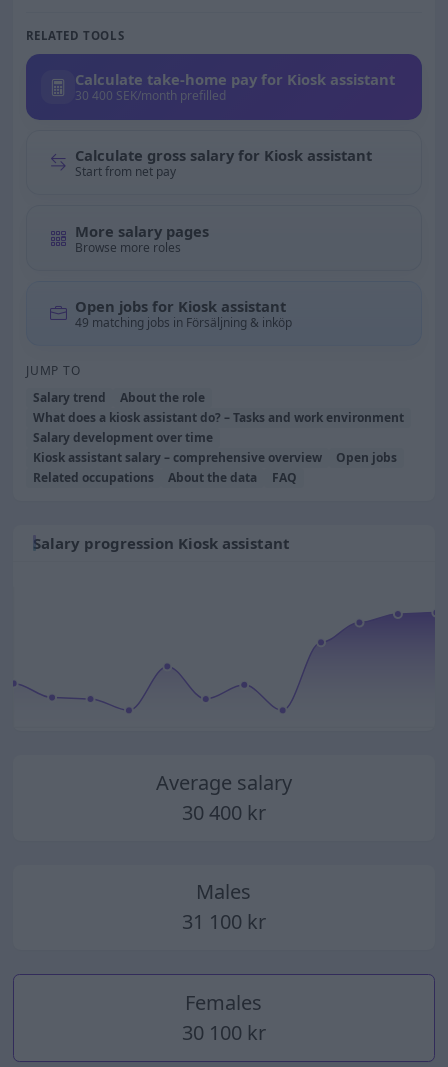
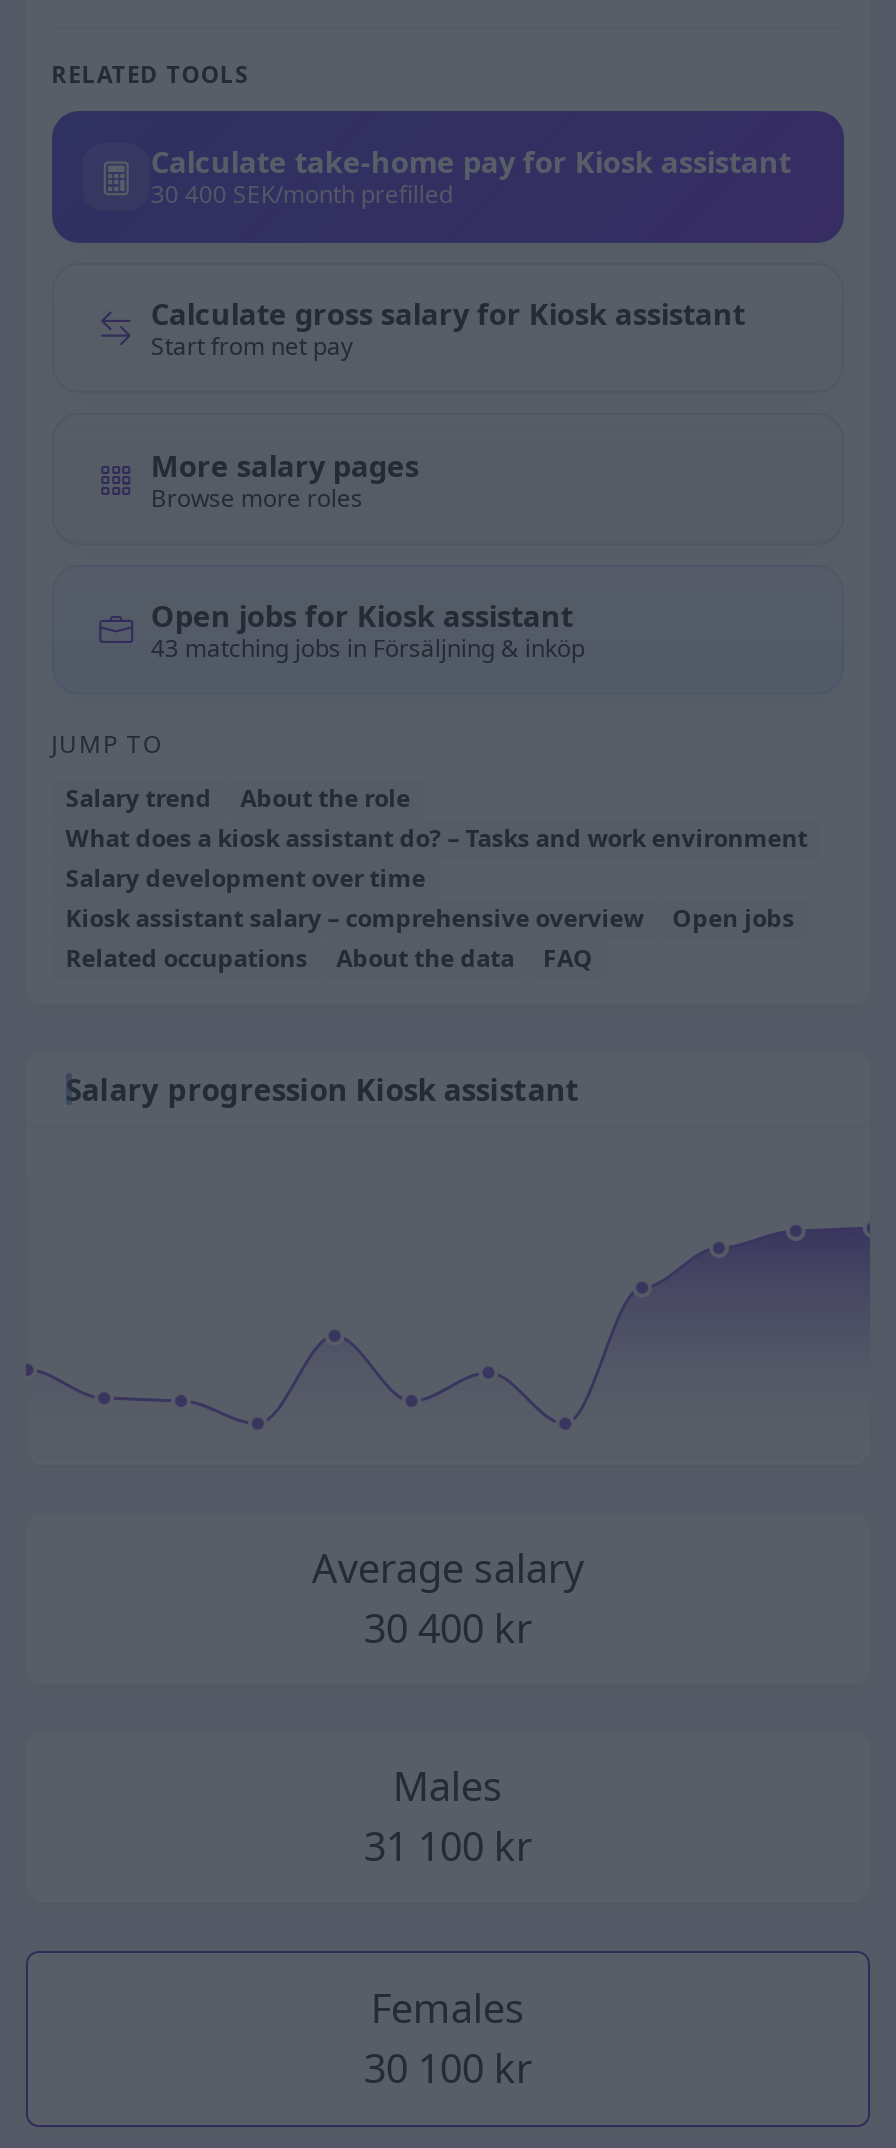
[75,314,292,331] 49 matching jobs in Försäljning & inköp -> [151,631,585,665] 43 matching jobs in Försäljning & inköp

